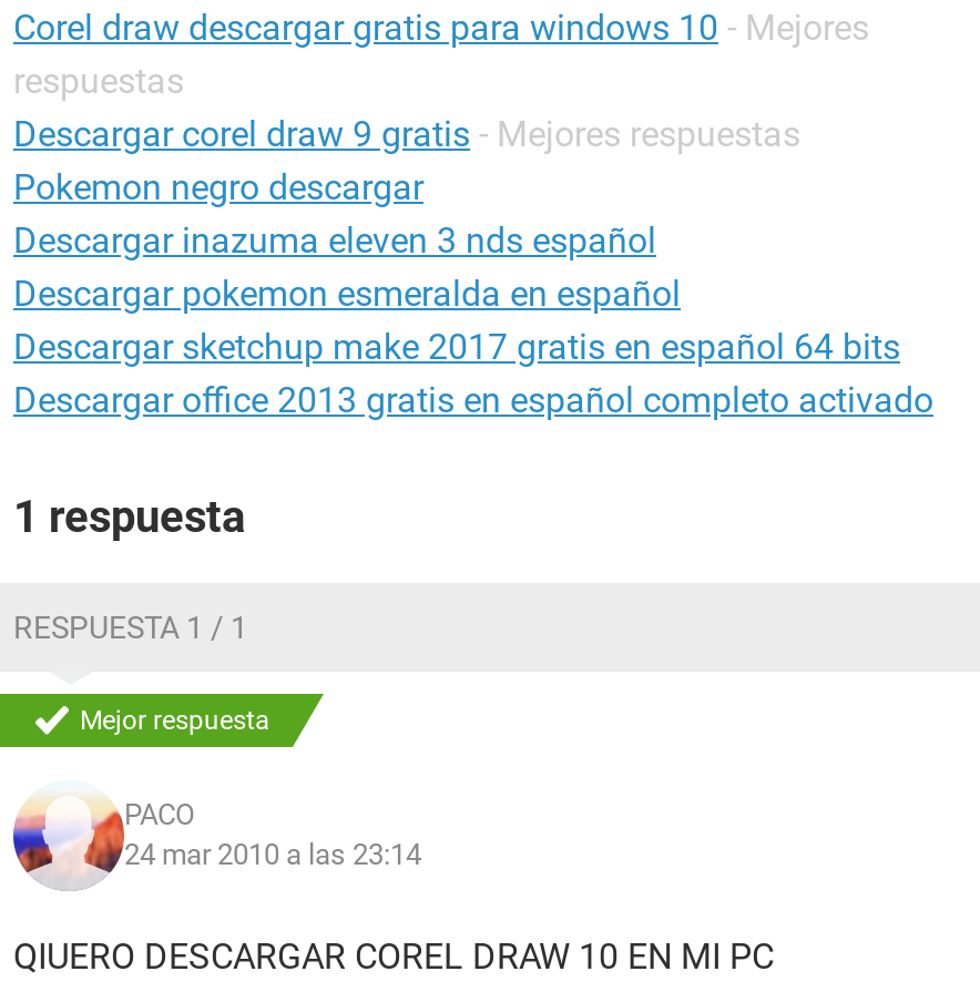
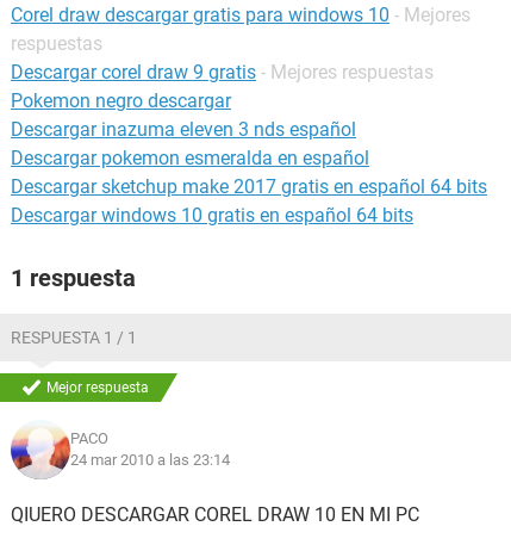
[13,379,933,421] Descargar office 2013 gratis en español completo activado -> [11,204,413,227] Descargar windows 10 gratis en español 64 bits

